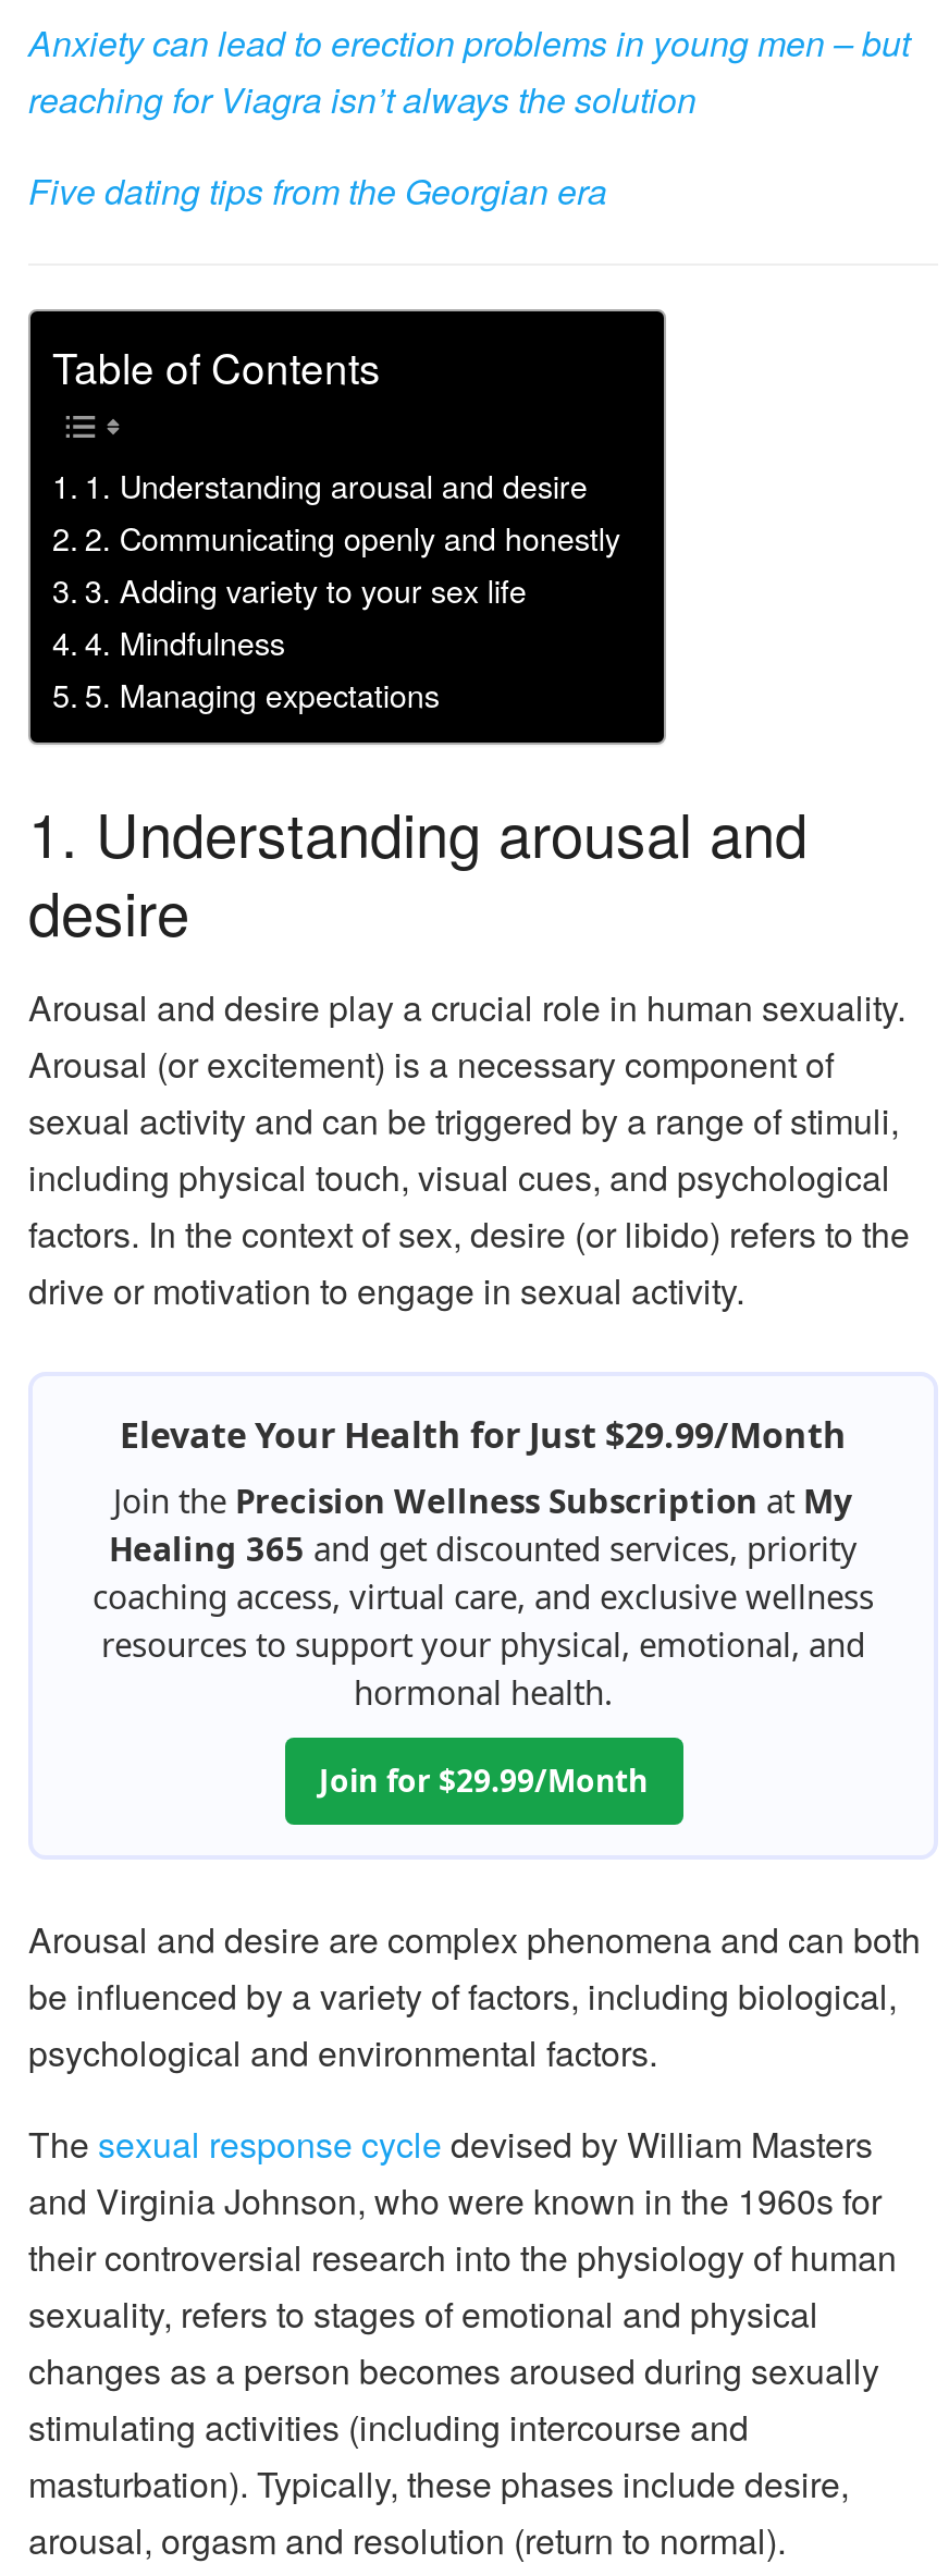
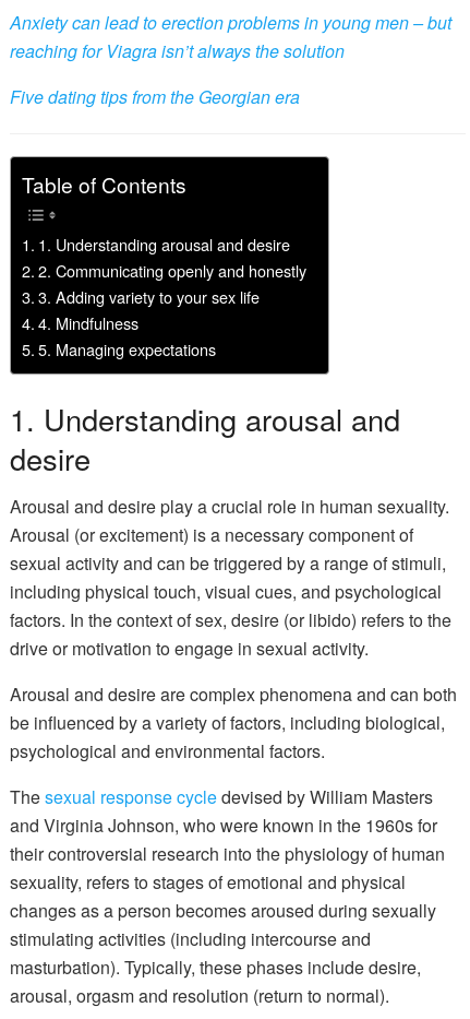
[93,1411,874,1801] Elevate Your Health for Just $29.99/Month | Join the Precision Wellness Subscription at My | Healing 365 and get discounted services, priority | coaching access, virtual care, and exclusive wellness | resources to support your physical, emotional, and | hormonal health. | Join for $29.99/Month -> none

